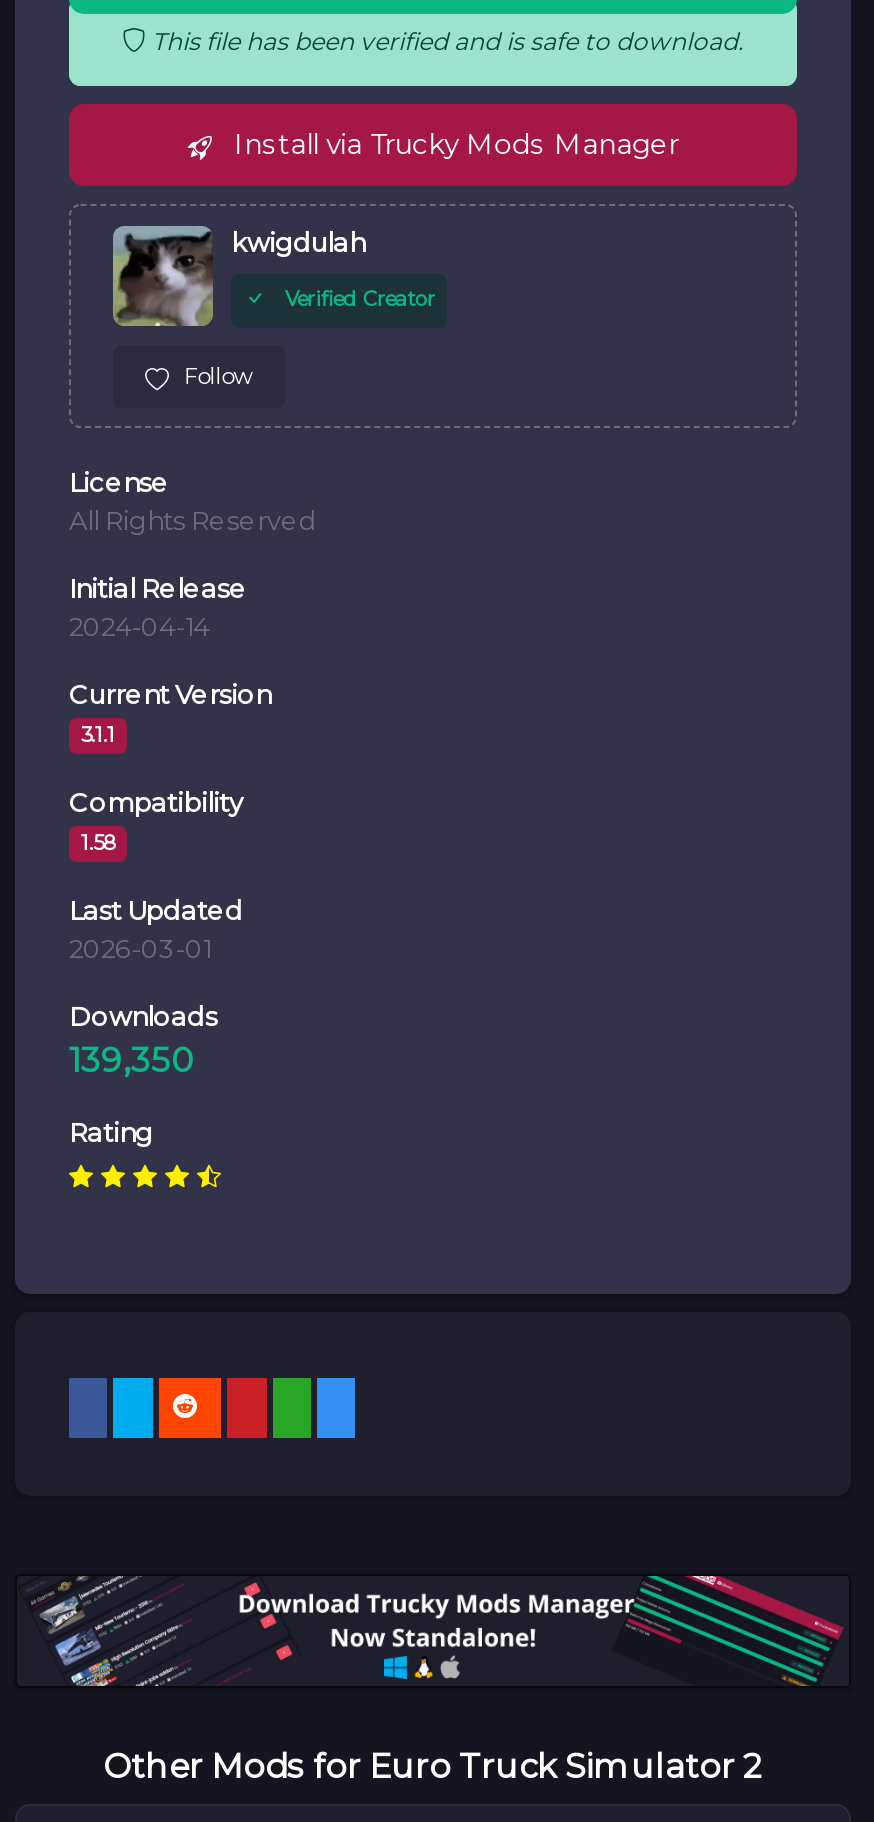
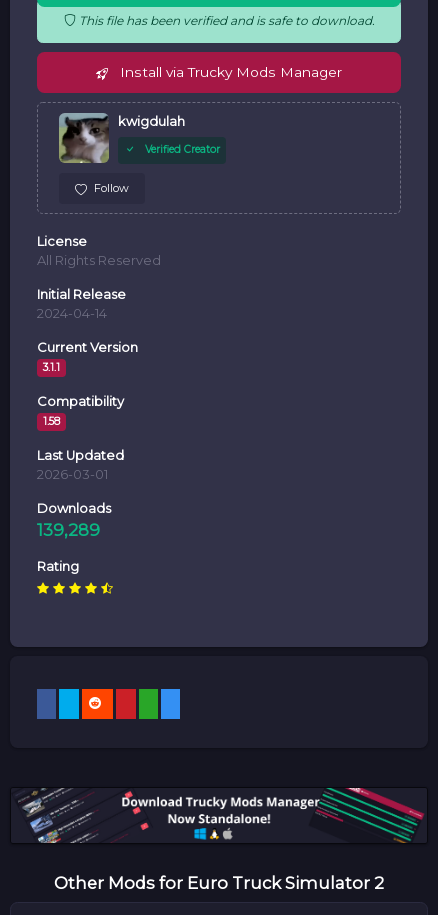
[69,1040,193,1080] 139,350 -> [37,520,100,540] 139,289

